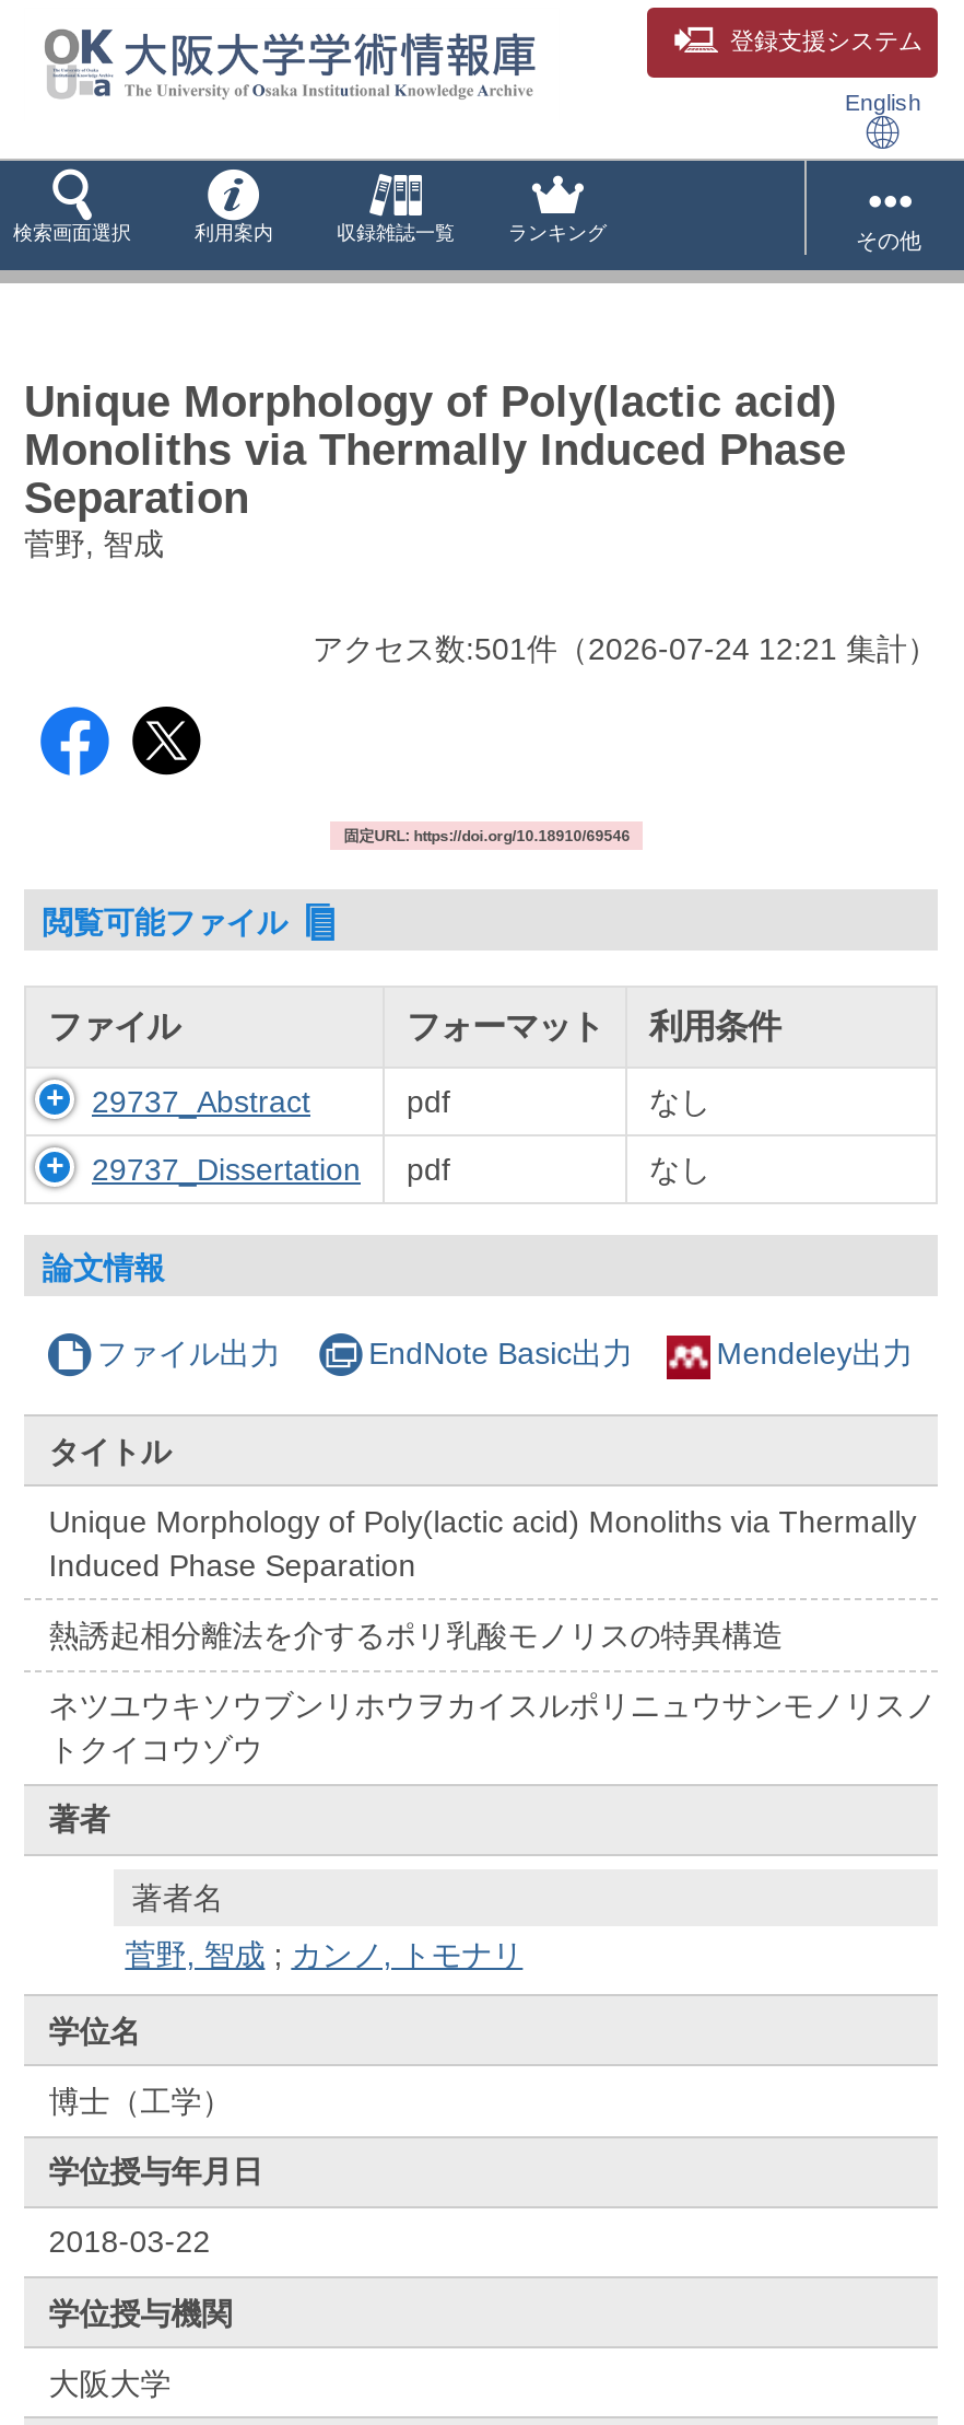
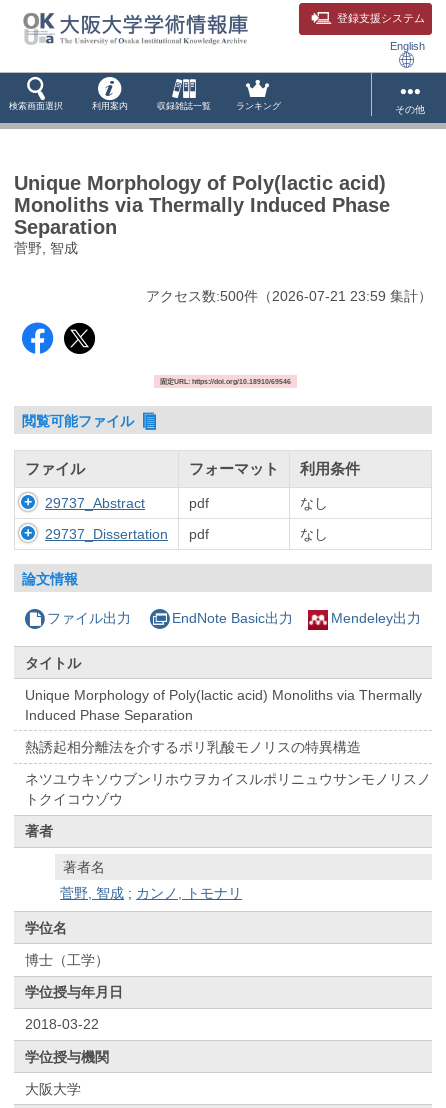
[313,631,938,666] アクセス数:501件（2026-07-24 12:21 集計） -> [146,288,432,304] アクセス数:500件（2026-07-21 23:59 集計）

